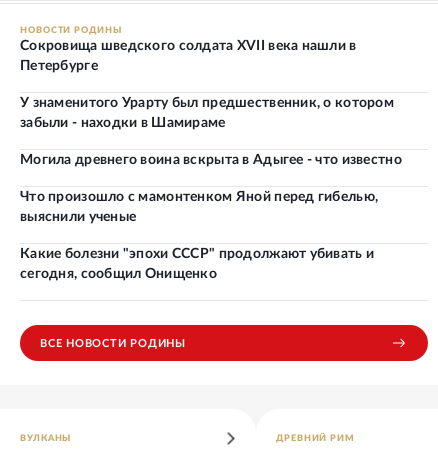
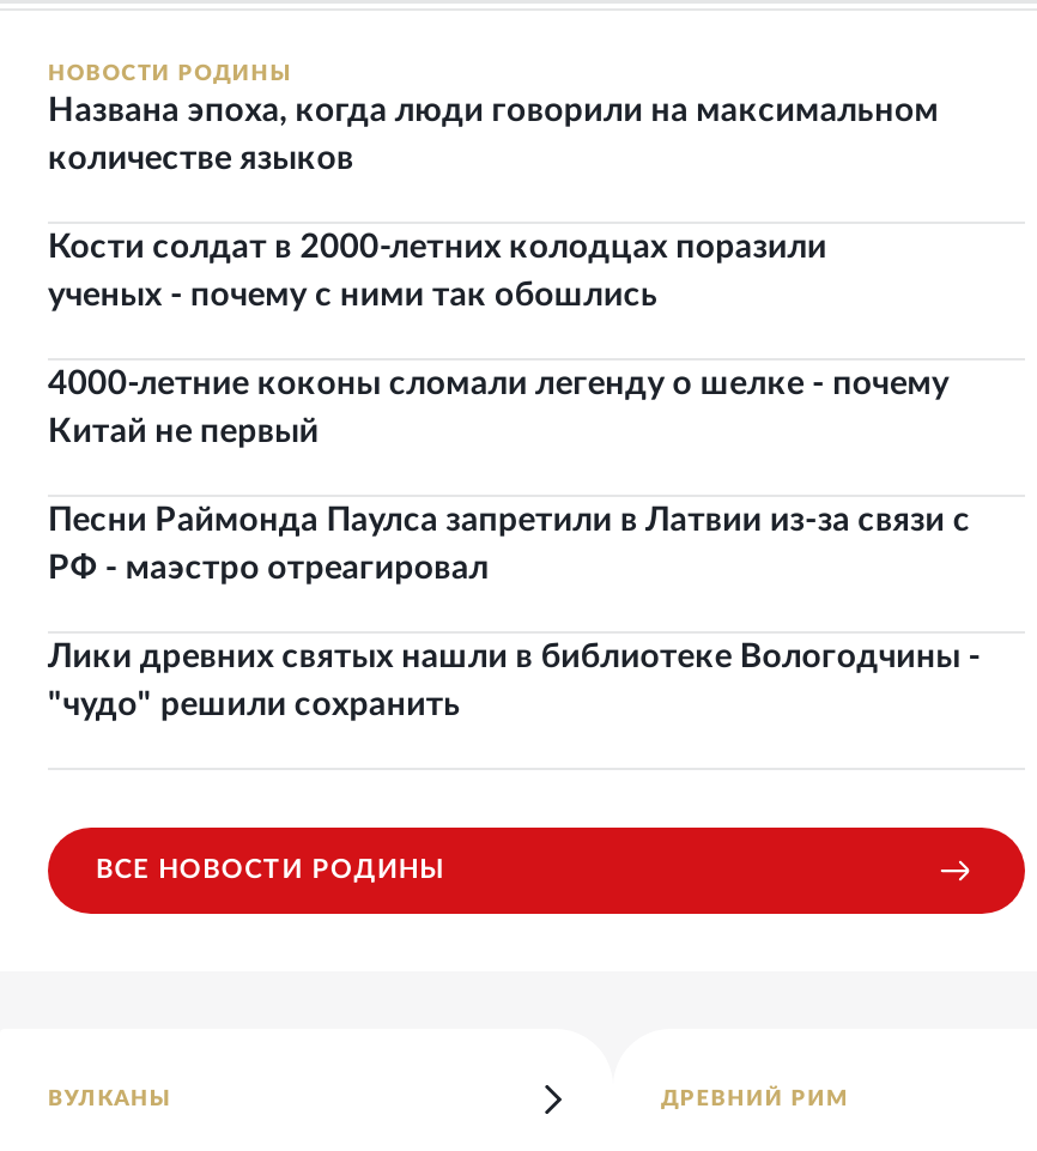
[20,39,357,73] Сокровища шведского солдата XVII века нашли в | Петербурге -> [48,94,939,176] Названа эпоха, когда люди говорили на максимальном | количестве языков
[20,96,394,130] У знаменитого Урарту был предшественник, о котором | забыли - находки в Шамираме -> [48,231,827,312] Кости солдат в 2000‑летних колодцах поразили | ученых - почему с ними так обошлись
[20,153,402,167] Могила древнего воина вскрыта в Адыгее - что известно -> [48,367,949,449] 4000‑летние коконы сломали легенду о шелке - почему | Китай не первый
[20,190,378,224] Что произошло с мамонтенком Яной перед гибелью, | выяснили ученые -> [48,504,970,585] Песни Раймонда Паулса запретили в Латвии из‑за связи с | РФ - маэстро отреагировал
[20,247,374,281] Какие болезни "эпохи СССР" продолжают убивать и | сегодня, сообщил Онищенко -> [48,641,981,722] Лики древних святых нашли в библиотеке Вологодчины - | "чудо" решили сохранить

